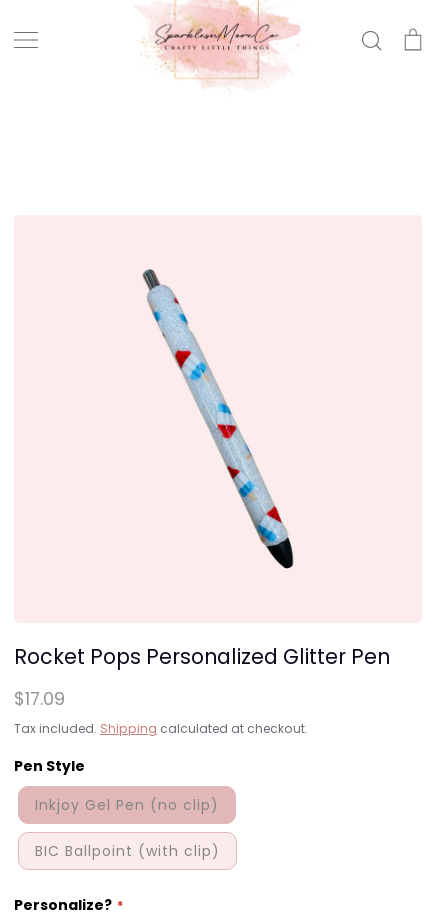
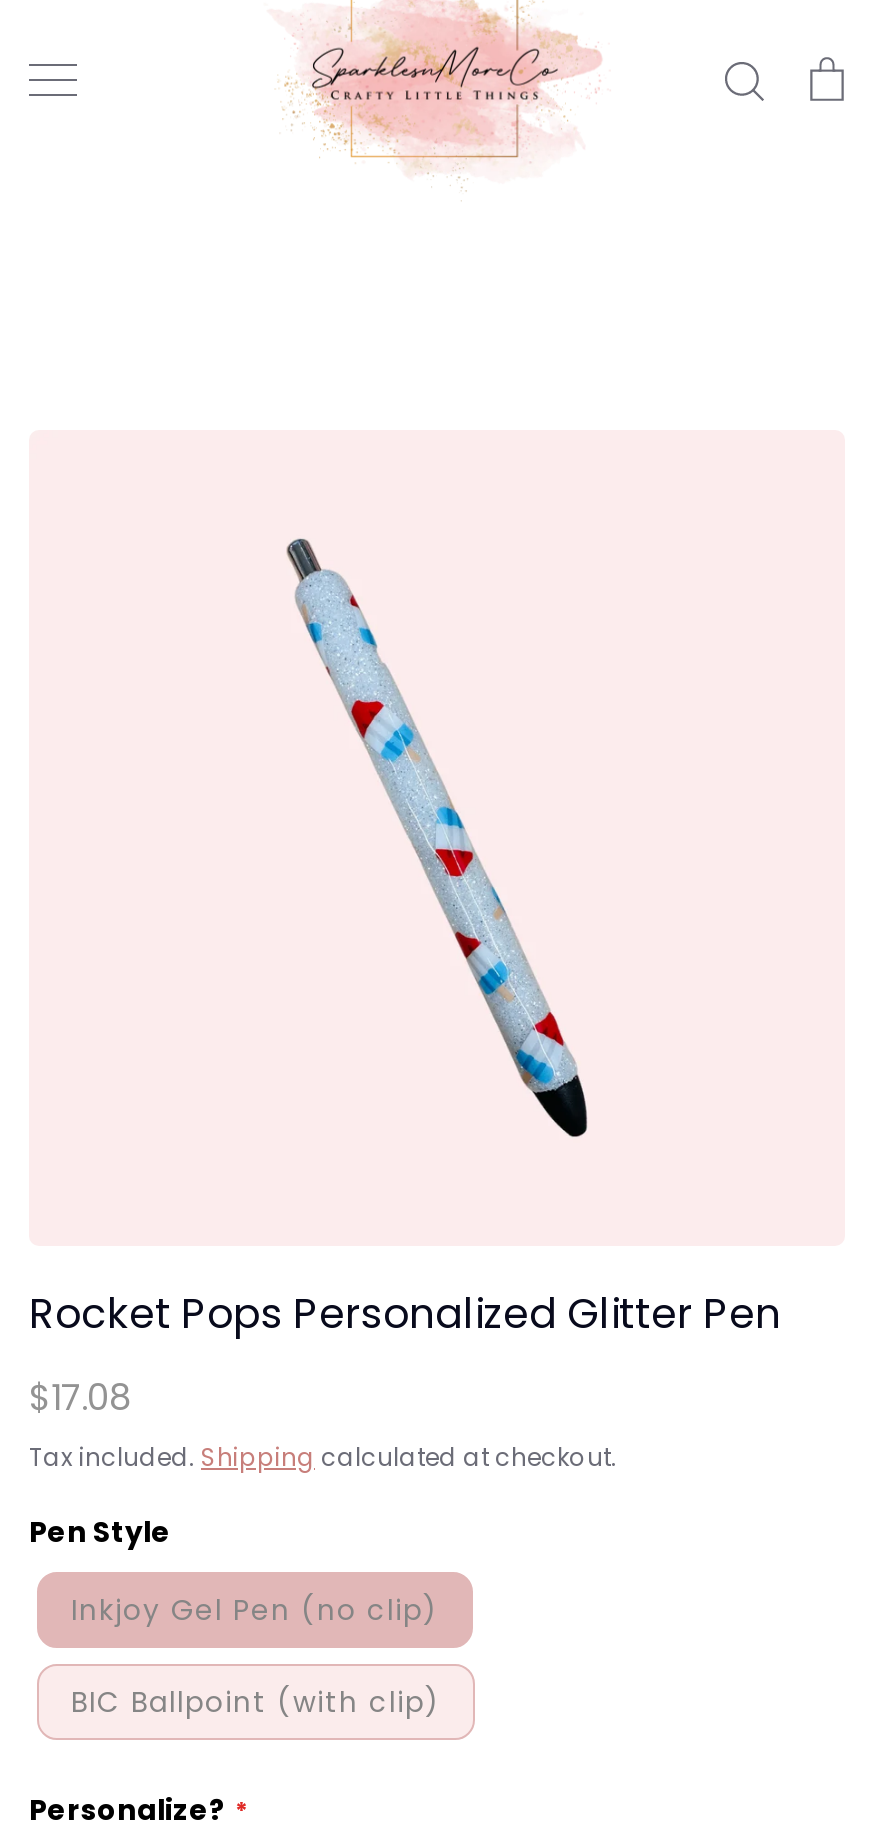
[14,686,65,711] $17.09 -> [29,1372,131,1422] $17.08

